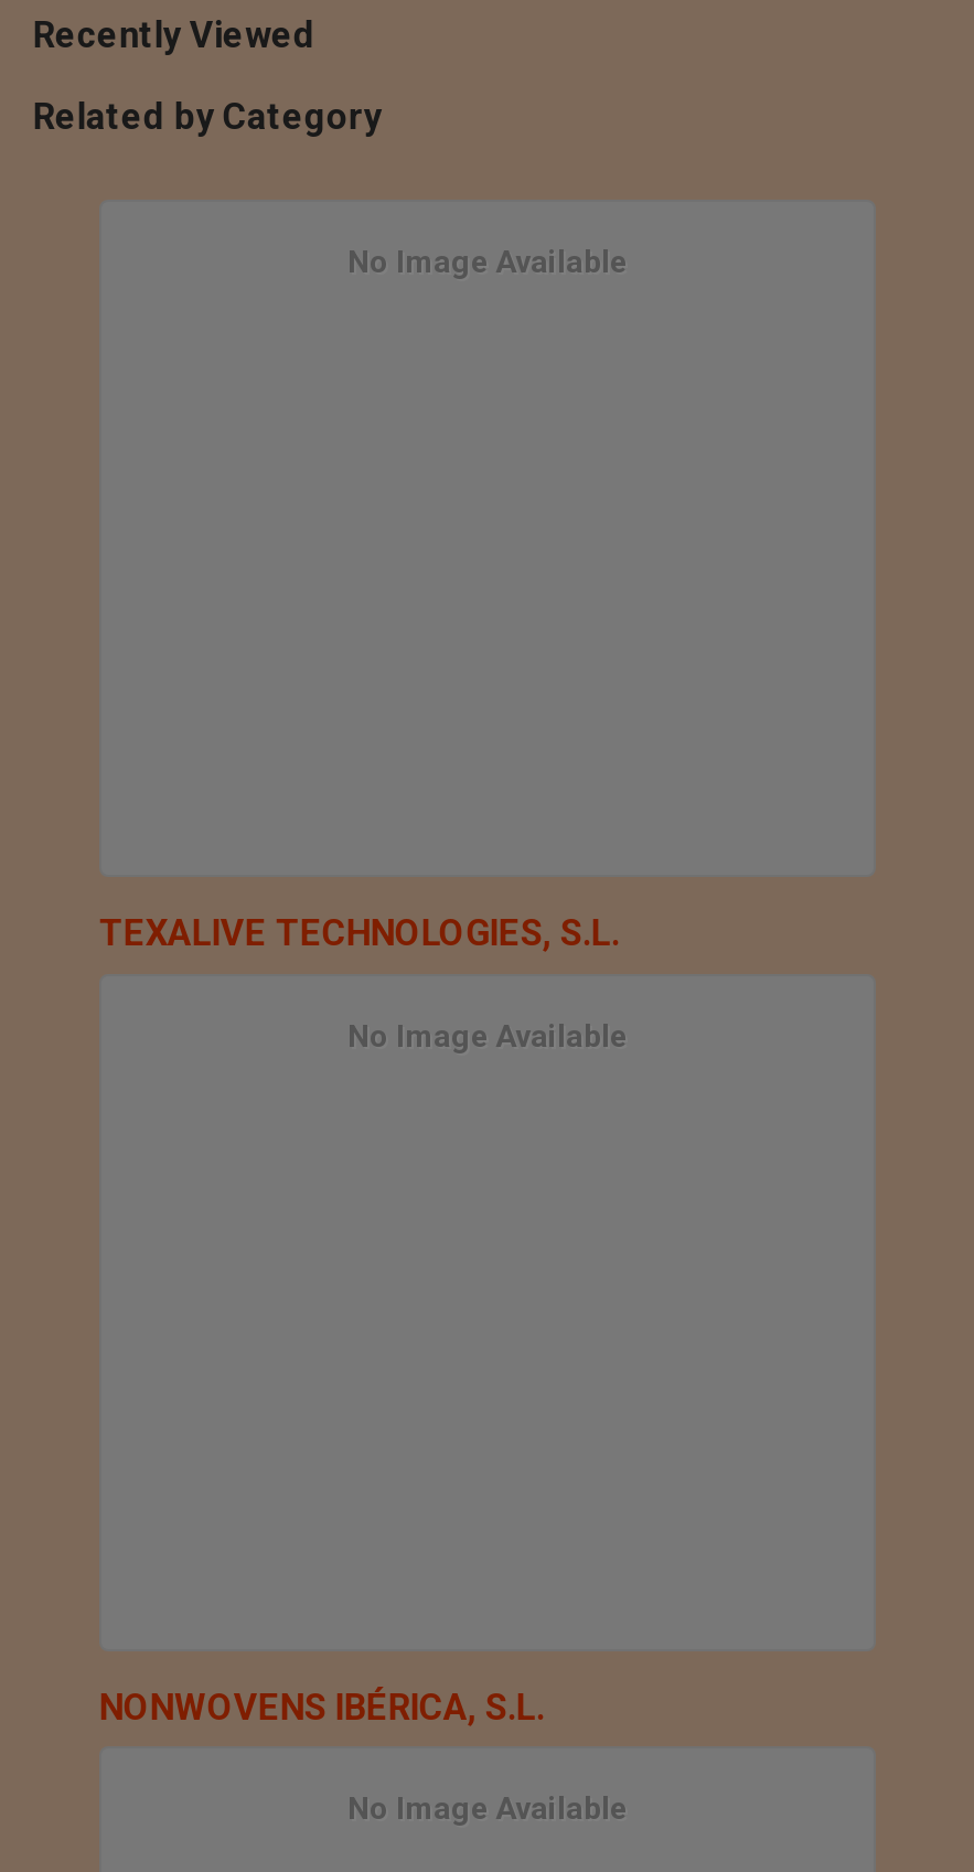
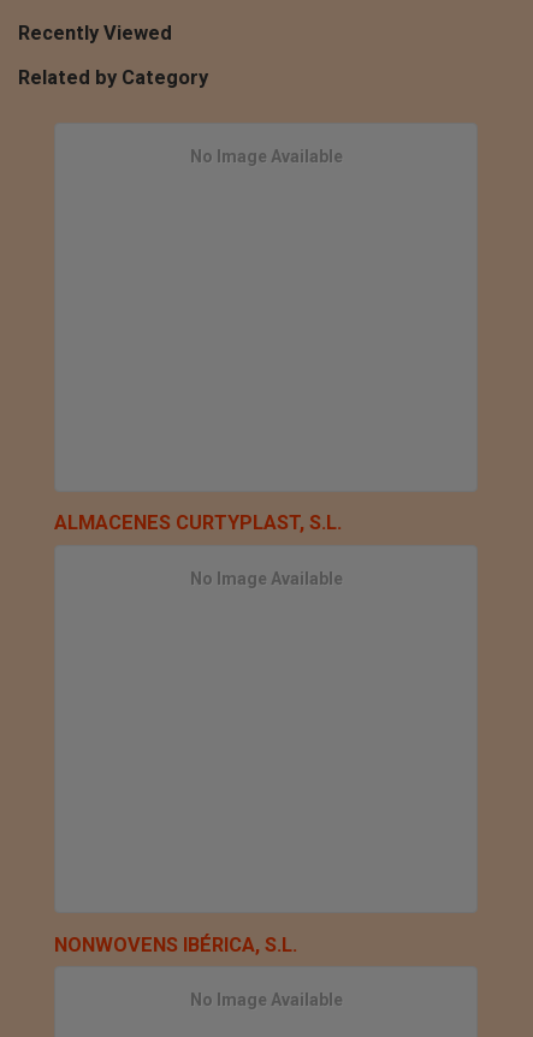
[99,913,620,955] TEXALIVE TECHNOLOGIES, S.L. -> [54,512,342,535] ALMACENES CURTYPLAST, S.L.

